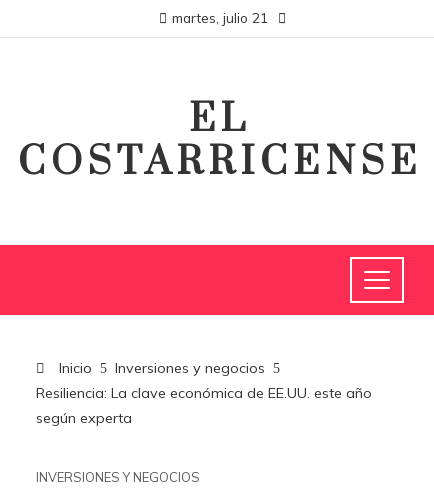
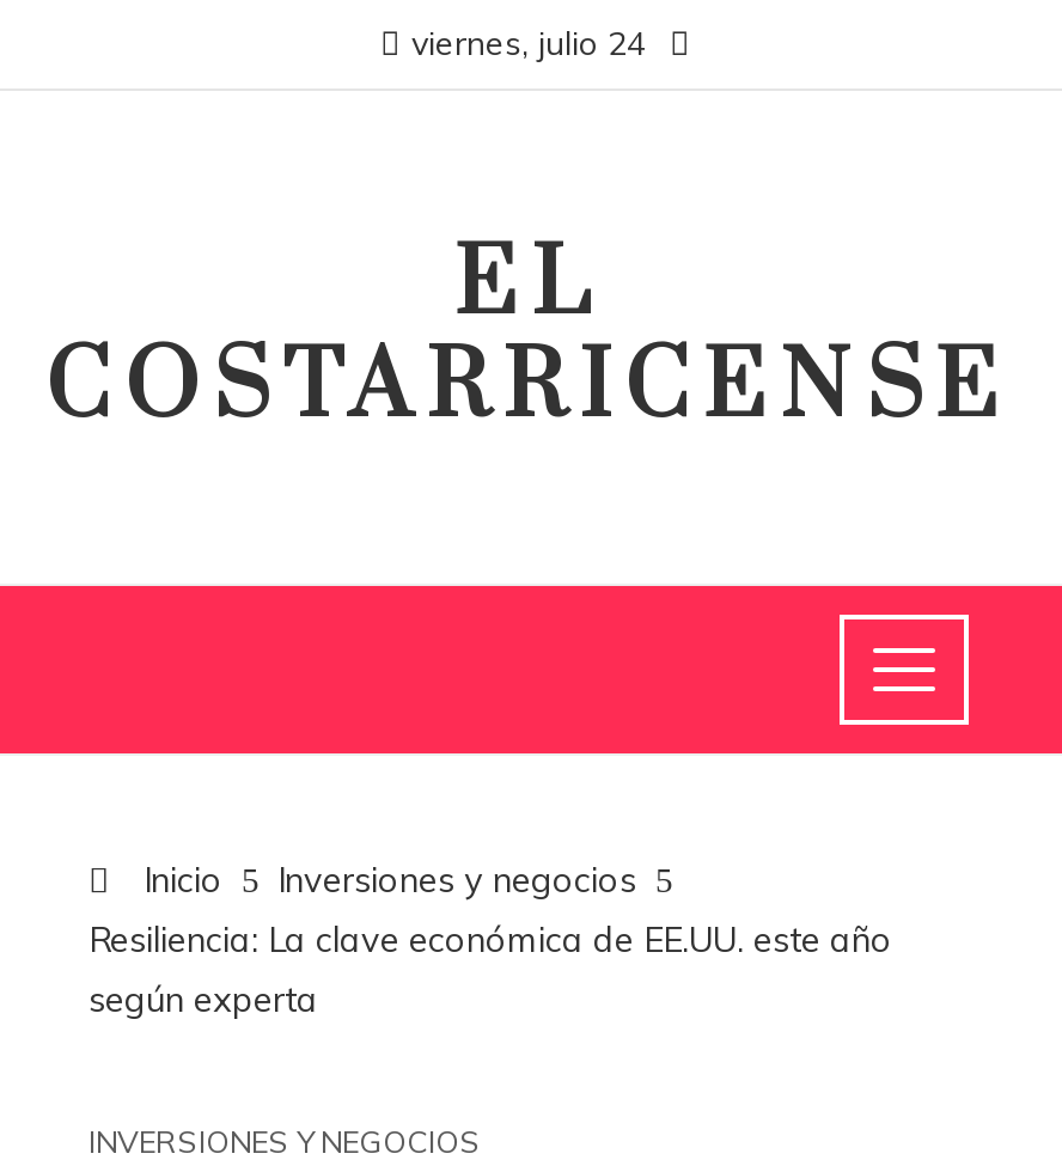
[172,9,268,26] martes, julio 21 -> [411,22,646,62] viernes, julio 24

